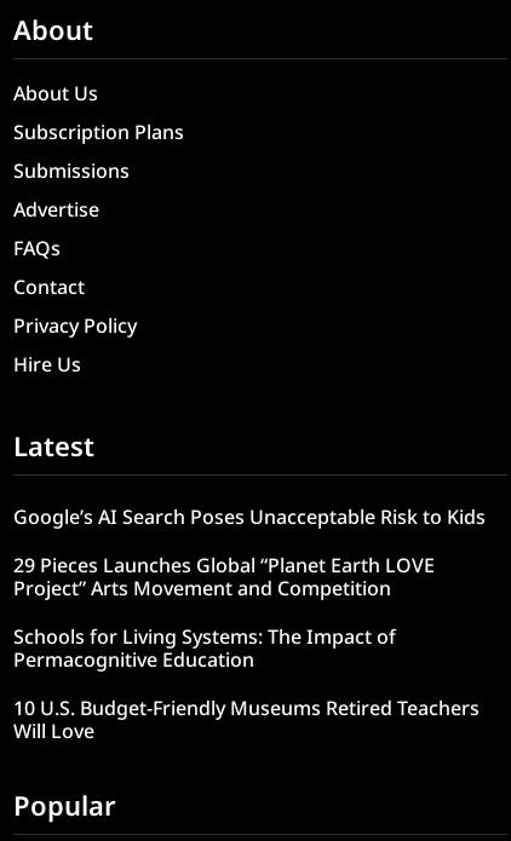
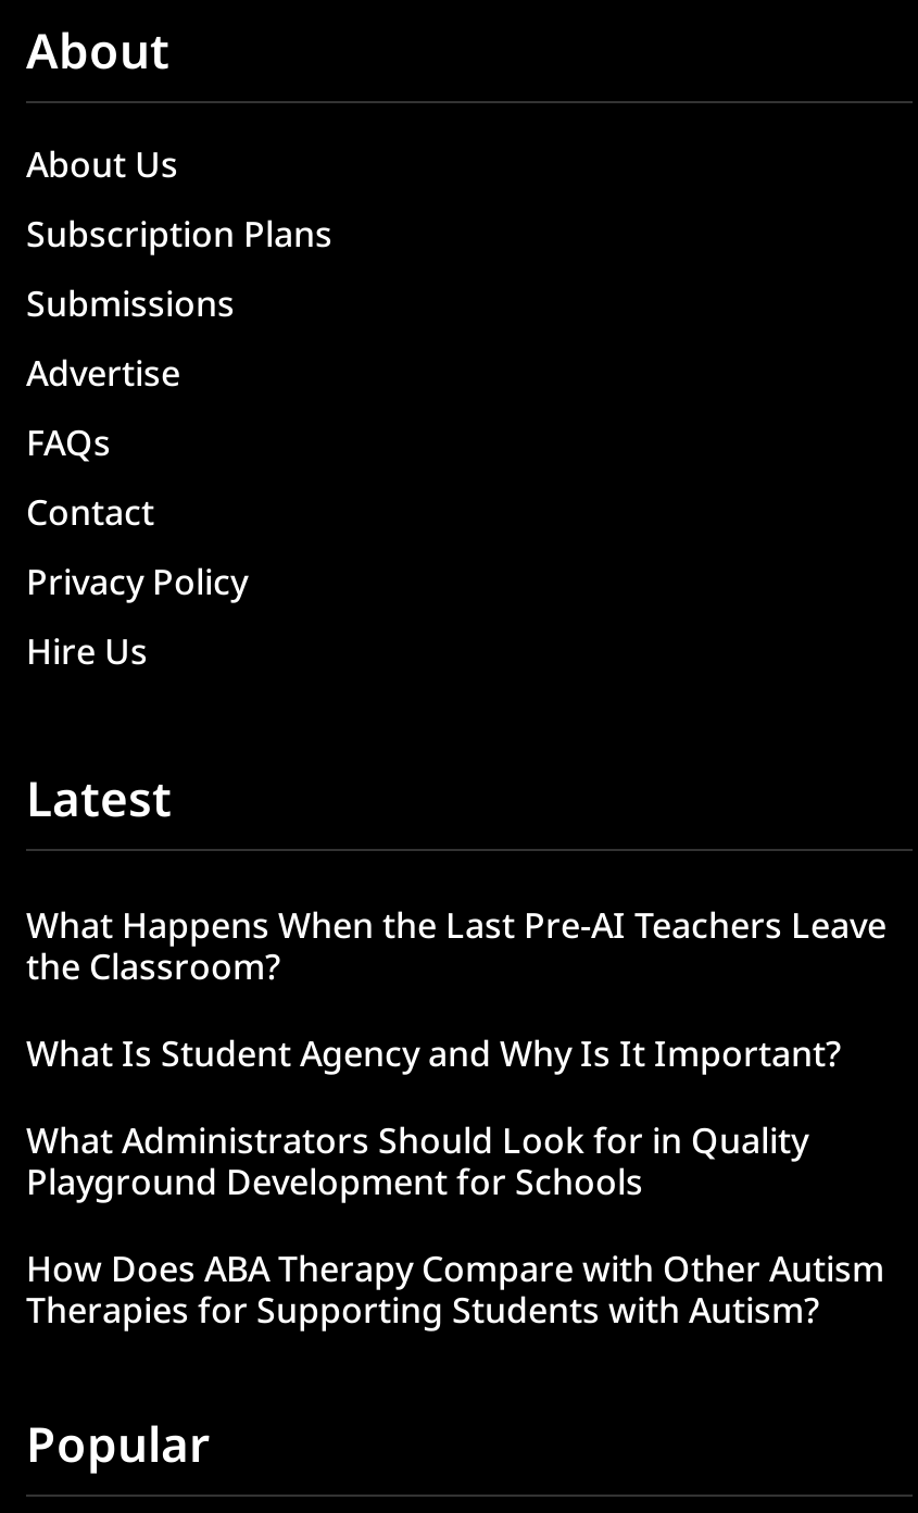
[13,503,486,530] Google’s AI Search Poses Unacceptable Risk to Kids -> [26,900,886,989] What Happens When the Last Pre-AI Teachers Leave | the Classroom?
[13,551,435,601] 29 Pieces Launches Global “Planet Earth LOVE | Project” Arts Movement and Competition -> [26,1028,841,1076] What Is Student Agency and Why Is It Important?
[13,623,396,672] Schools for Living Systems: The Impact of | Permacognitive Education -> [26,1115,808,1205] What Administrators Should Look for in Quality | Playground Development for Schools
[13,694,480,744] 10 U.S. Budget-Friendly Museums Retired Teachers | Will Love -> [26,1244,884,1333] How Does ABA Therapy Compare with Other Autism | Therapies for Supporting Students with Autism?

